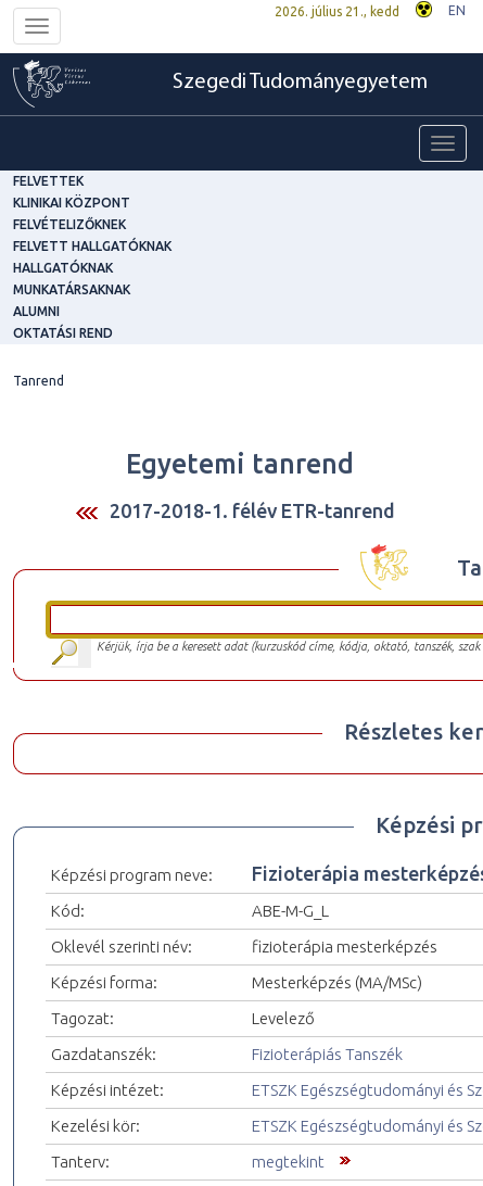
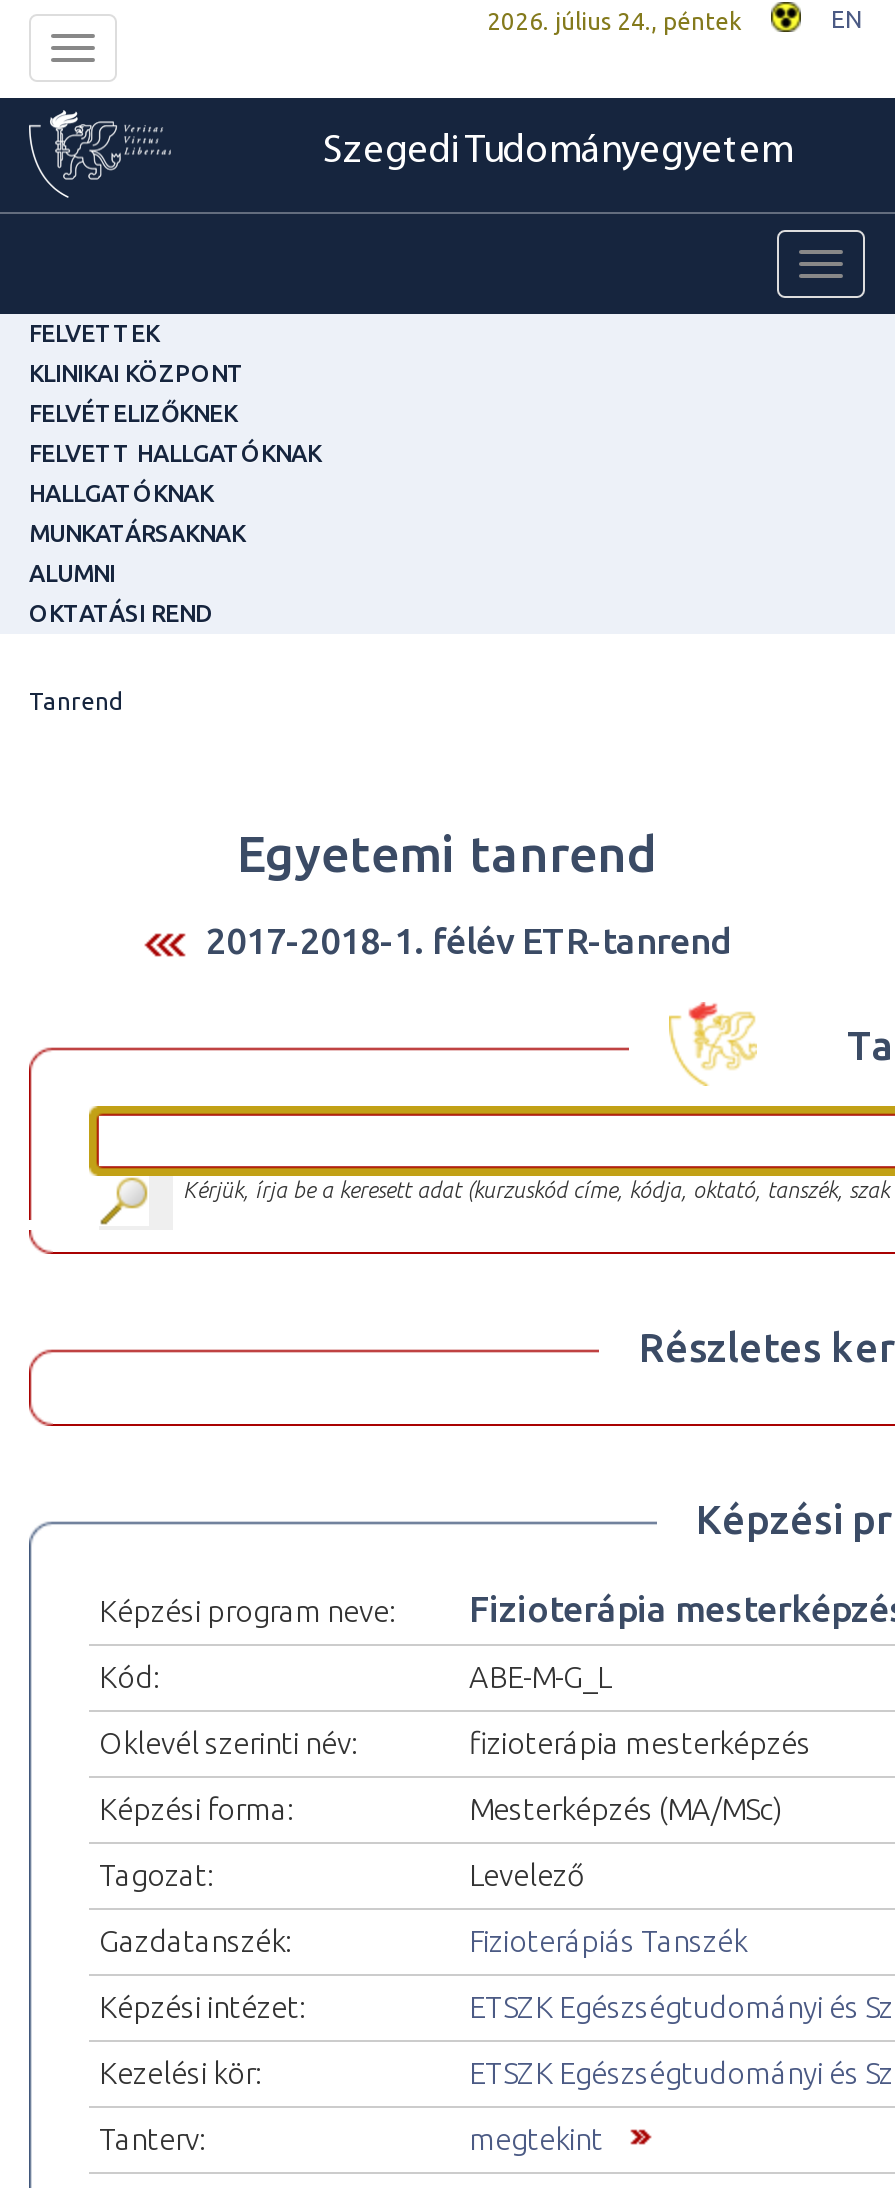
[275,4,399,18] 2026. július 21., kedd -> [487,8,741,34] 2026. július 24., péntek

